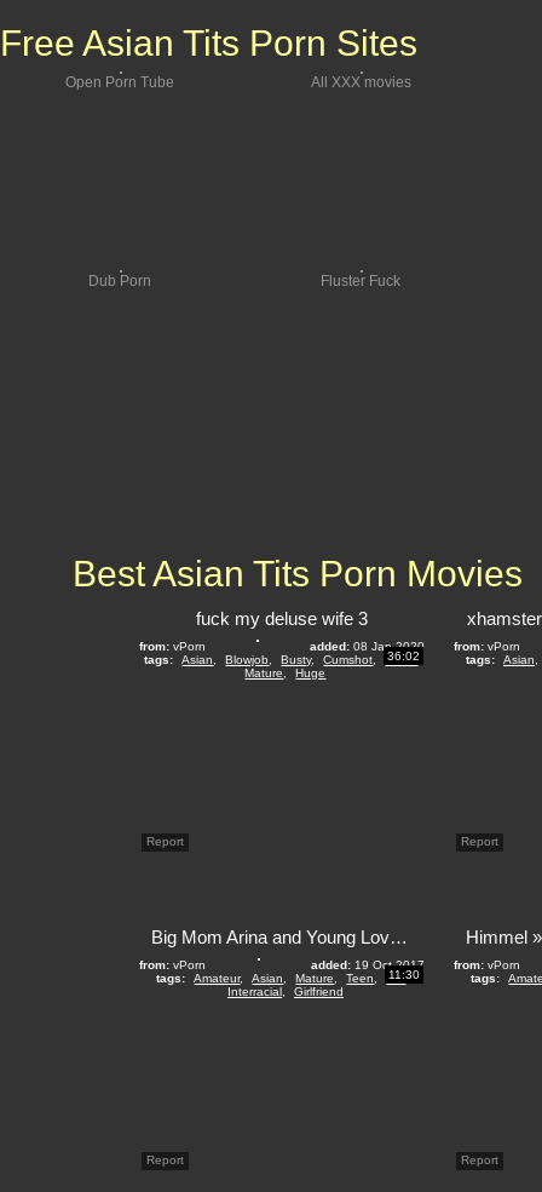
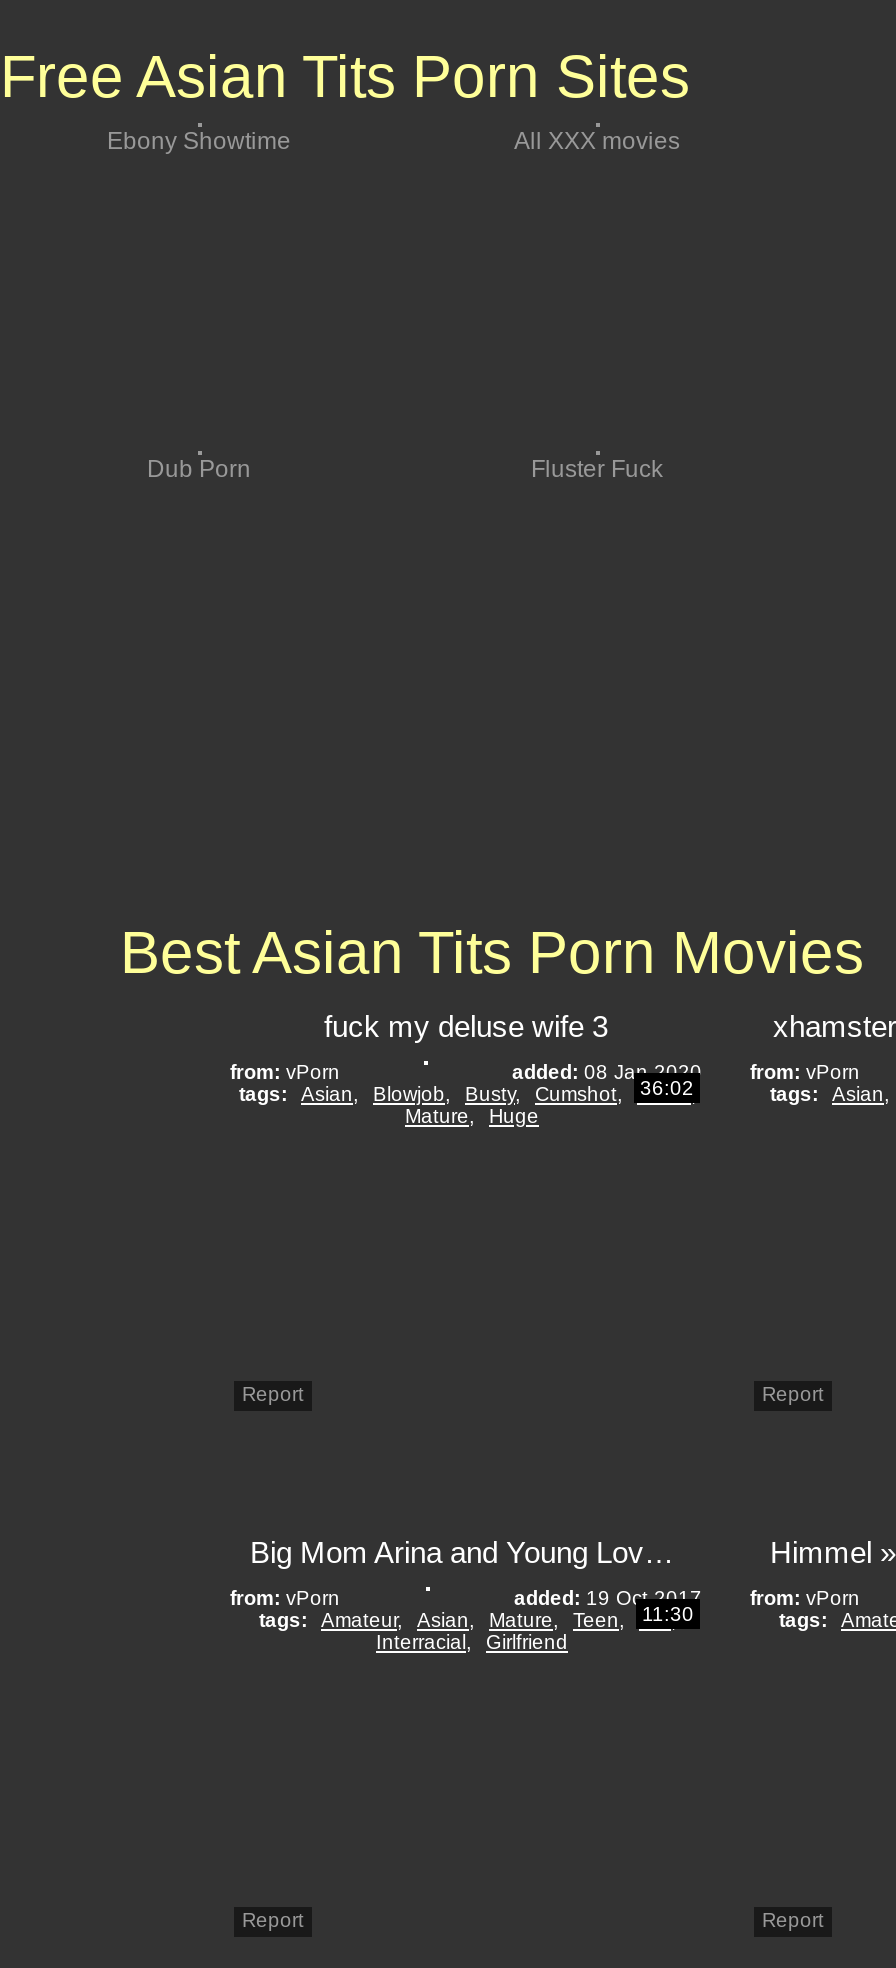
[66,74,175,91] Open Porn Tube -> [107,127,291,155] Ebony Showtime

